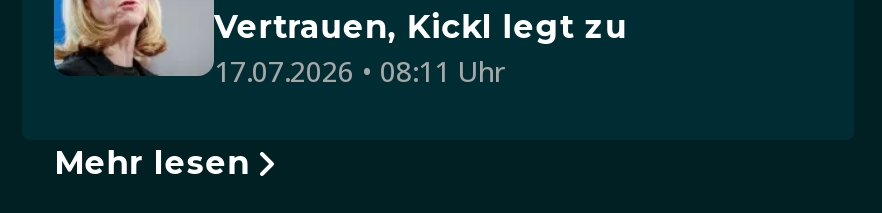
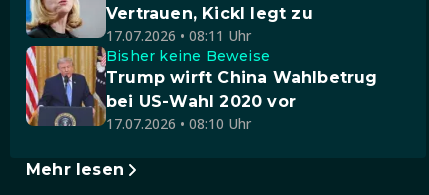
none -> [25,45,378,133] [image] | Bisher keine Beweise | Trump wirft China Wahlbetrug | bei US-Wahl 2020 vor | 17.07.2026 • 08:10 Uhr

